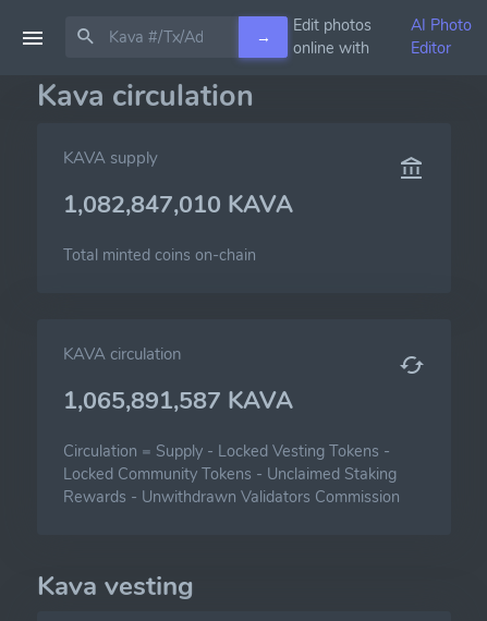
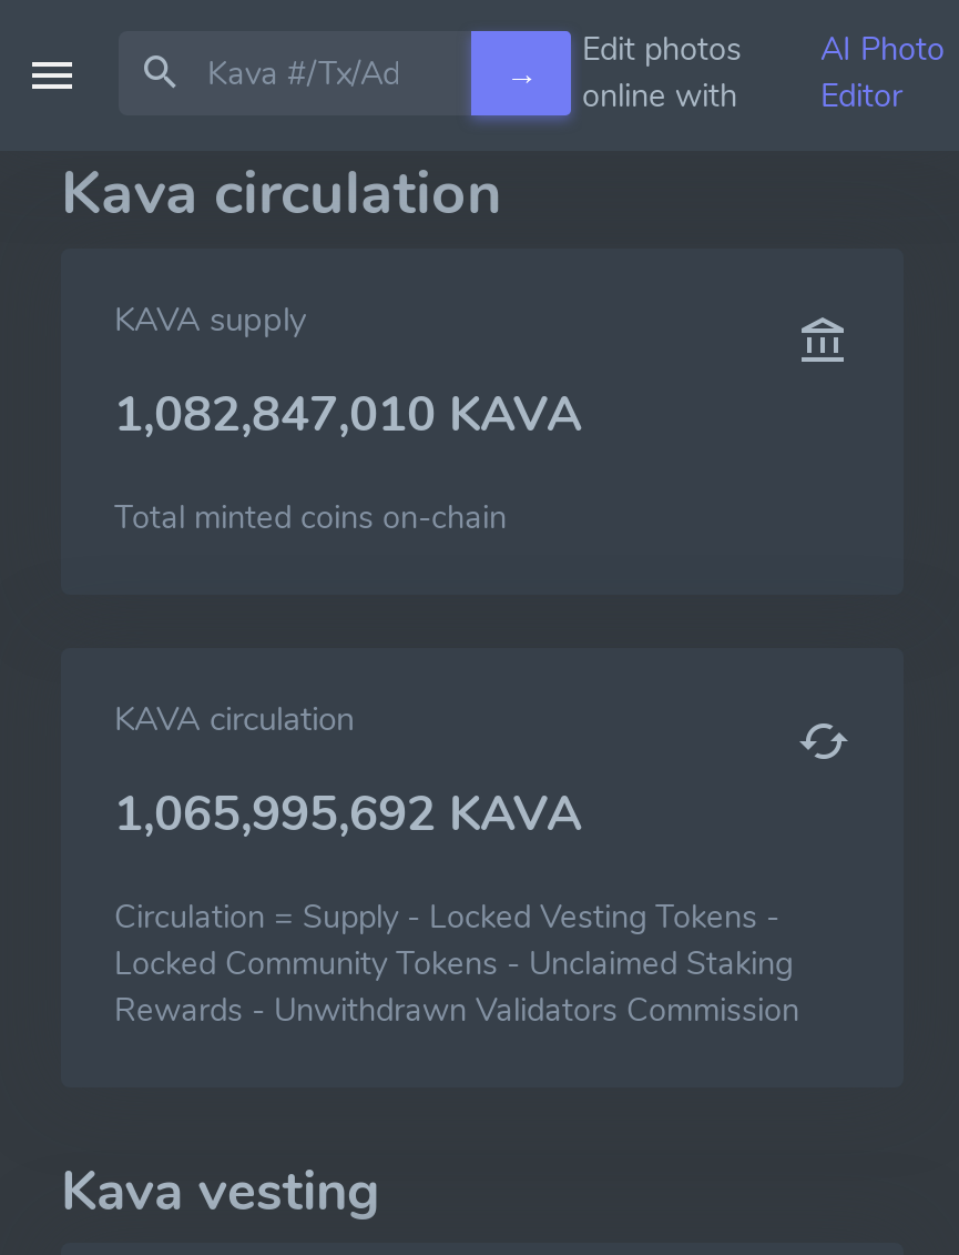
[63,385,293,417] 1,065,891,587 KAVA -> [114,781,582,848] 1,065,995,692 KAVA

